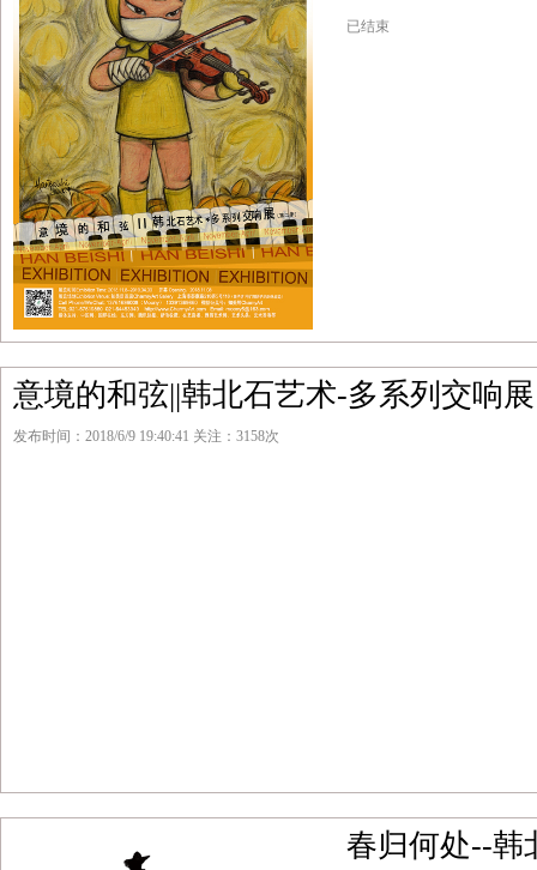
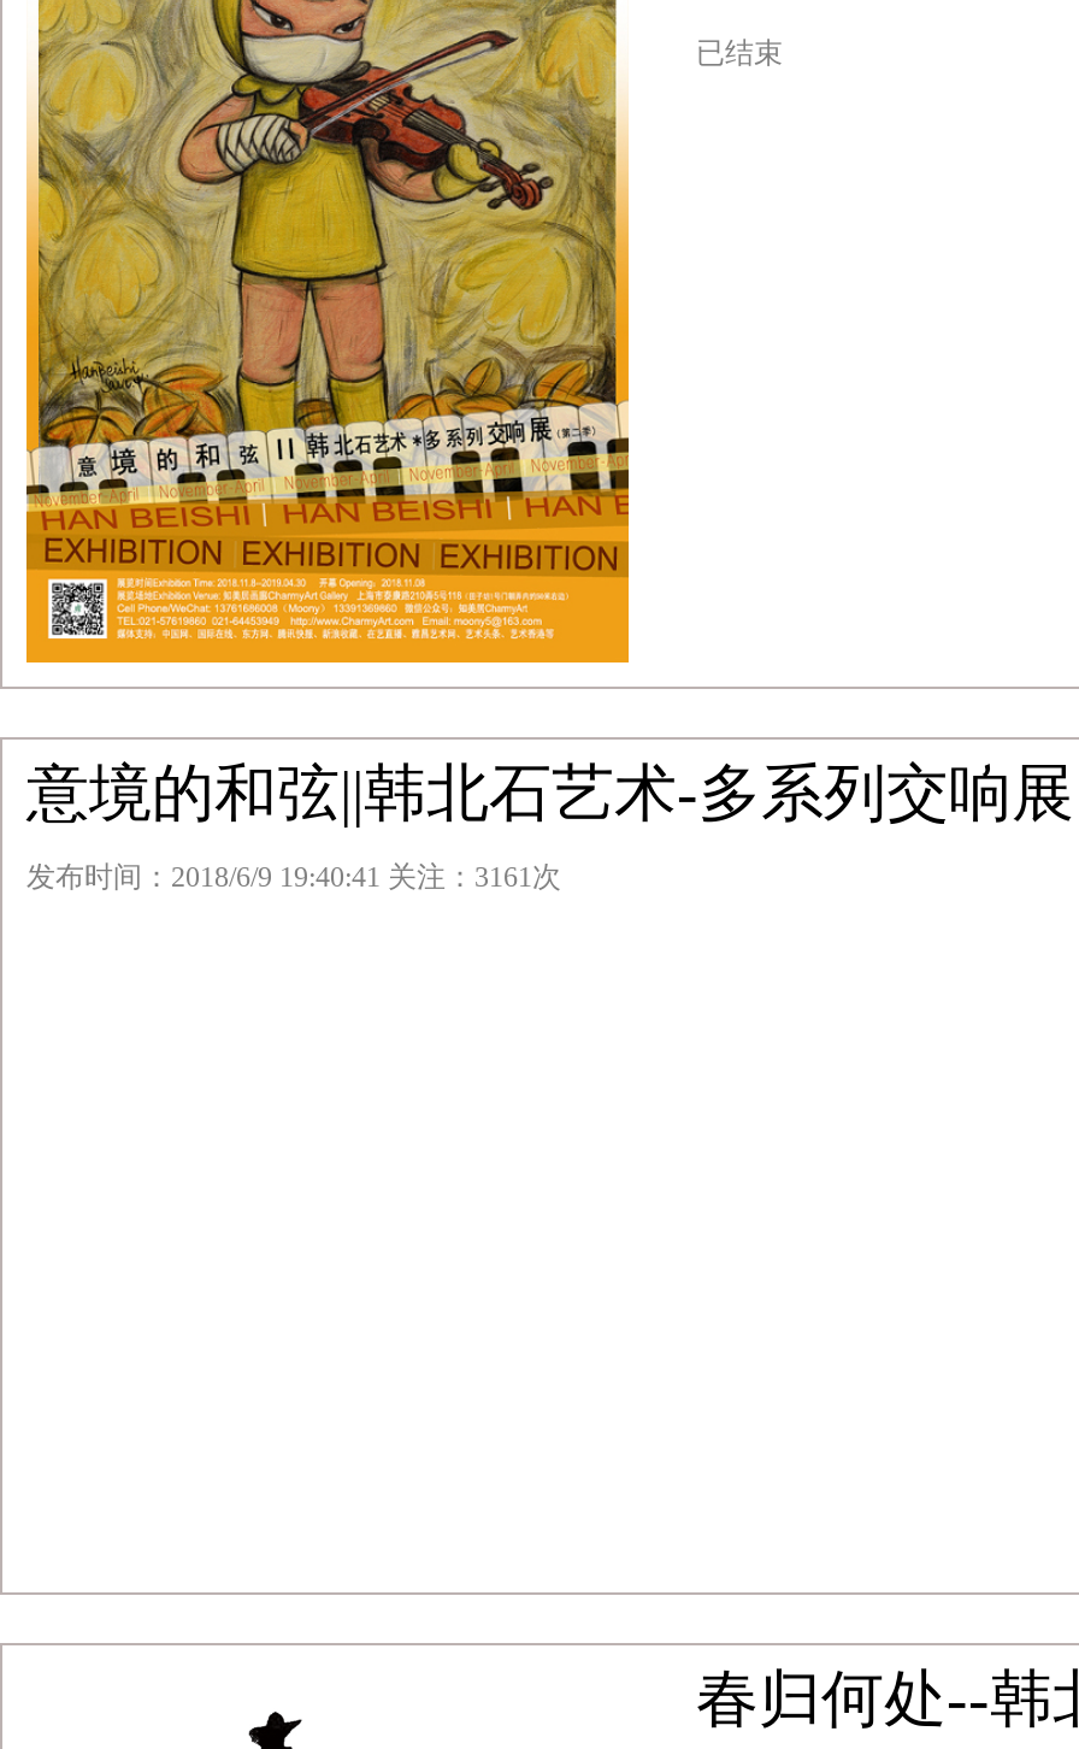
[13,428,279,445] 发布时间：2018/6/9 19:40:41 关注：3158次 -> [26,861,561,894] 发布时间：2018/6/9 19:40:41 关注：3161次

